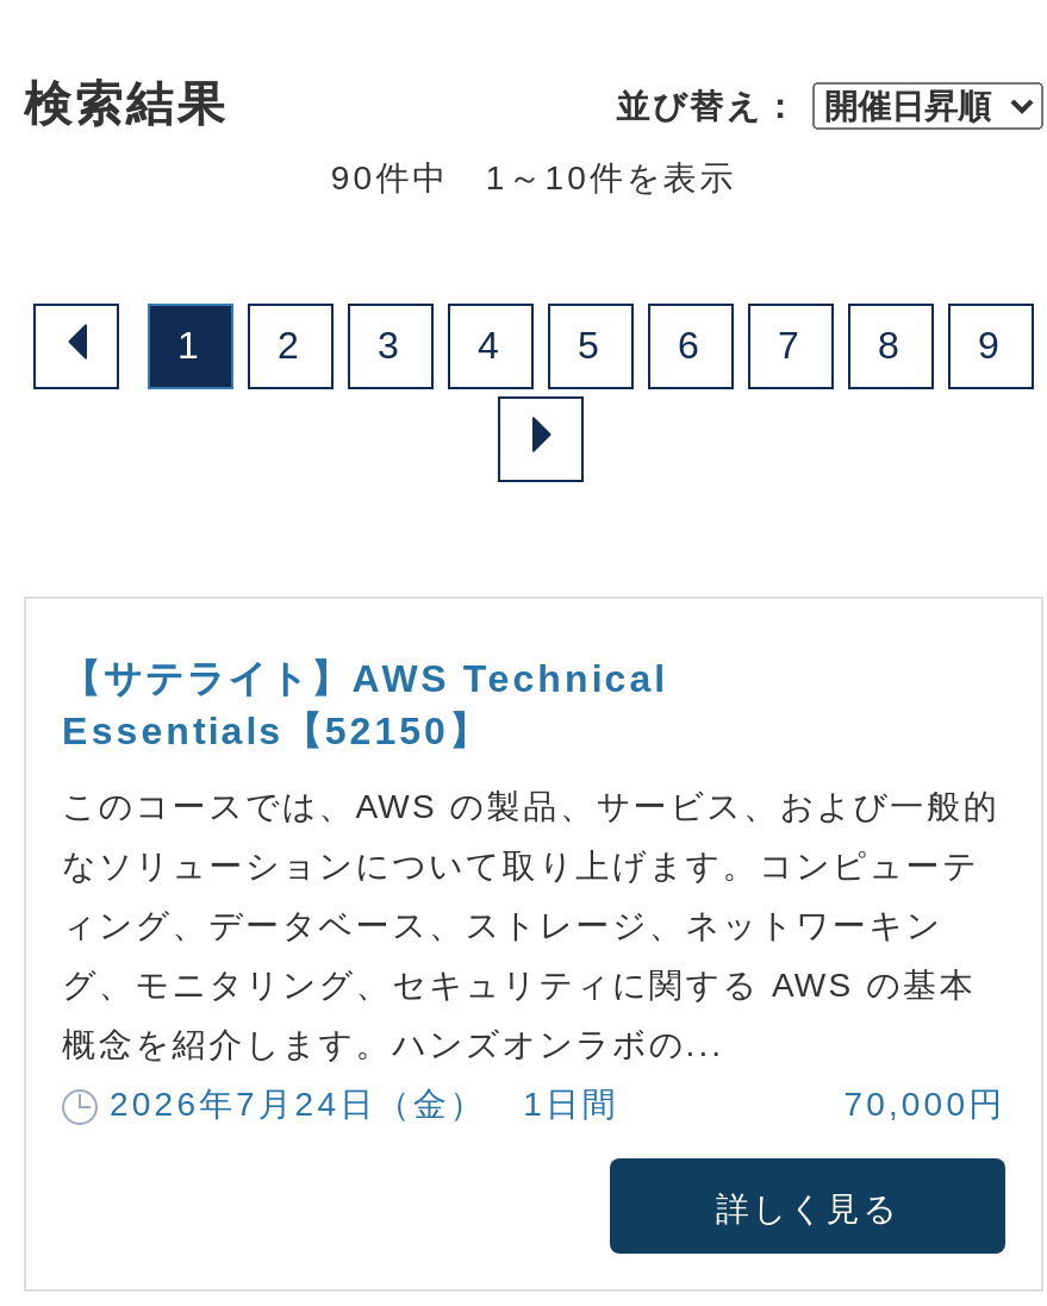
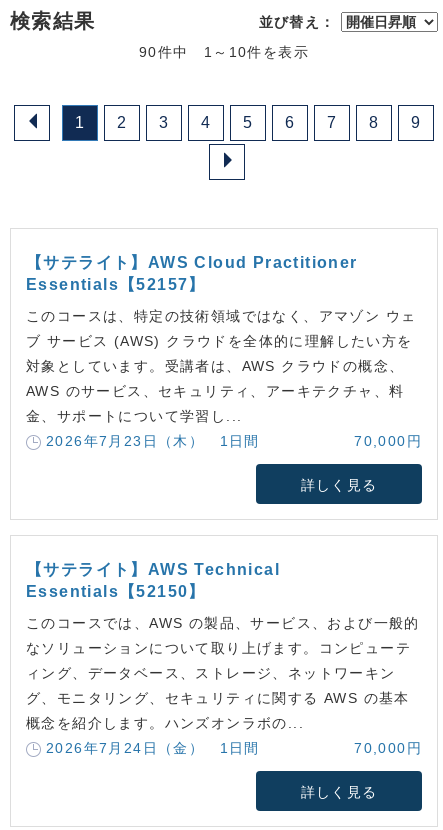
none -> [26,254,422,493] 【サテライト】AWS Cloud Practitioner | Essentials【52157】 | このコースは、特定の技術領域ではなく、アマゾン ウェ | ブ サービス (AWS) クラウドを全体的に理解したい方を | 対象としています。受講者は、AWS クラウドの概念、 | AWS のサービス、セキュリティ、アーキテクチャ、料 | 金、サポートについて学習し... | 2026年7月23日（木） 1日間 | 70,000円 | 詳しく見る

